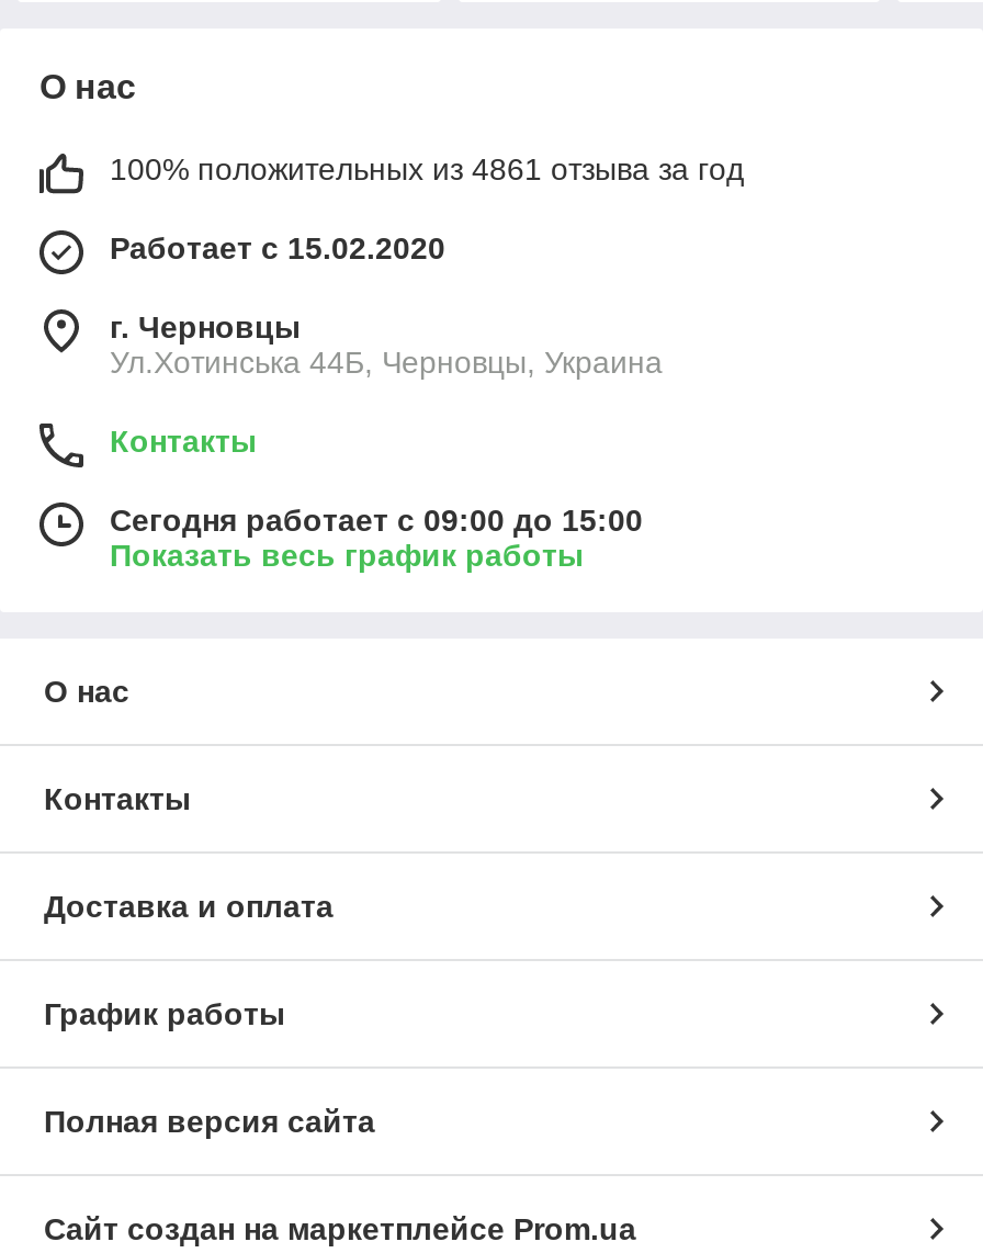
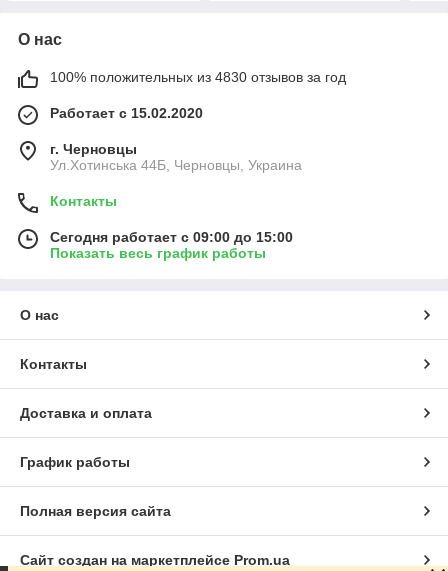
[110,151,744,186] 100% положительных из 4861 отзыва за год -> [50,69,346,85] 100% положительных из 4830 отзывов за год

